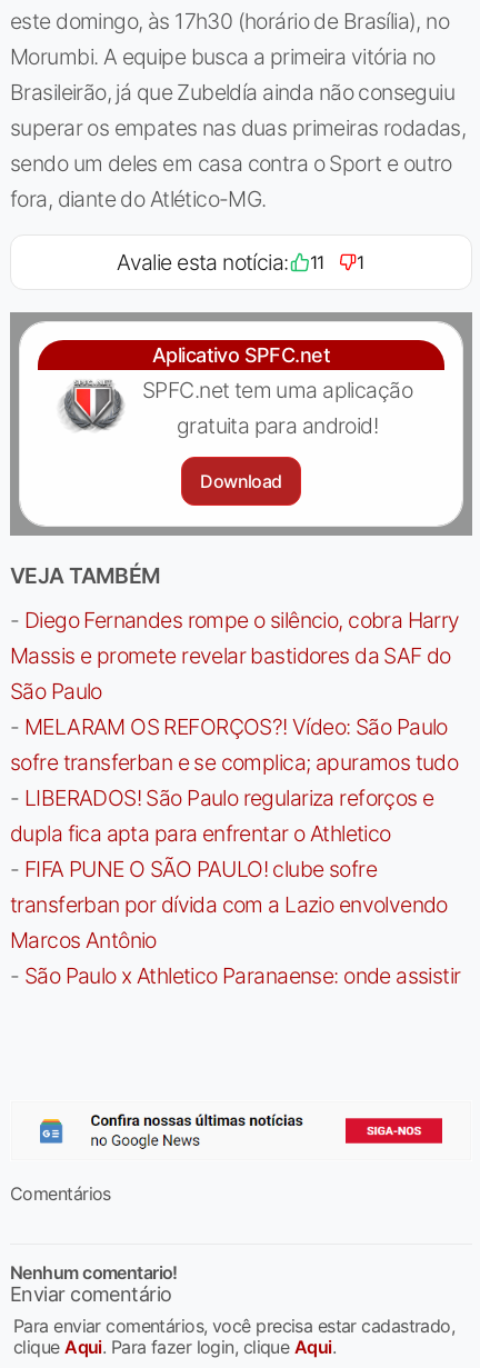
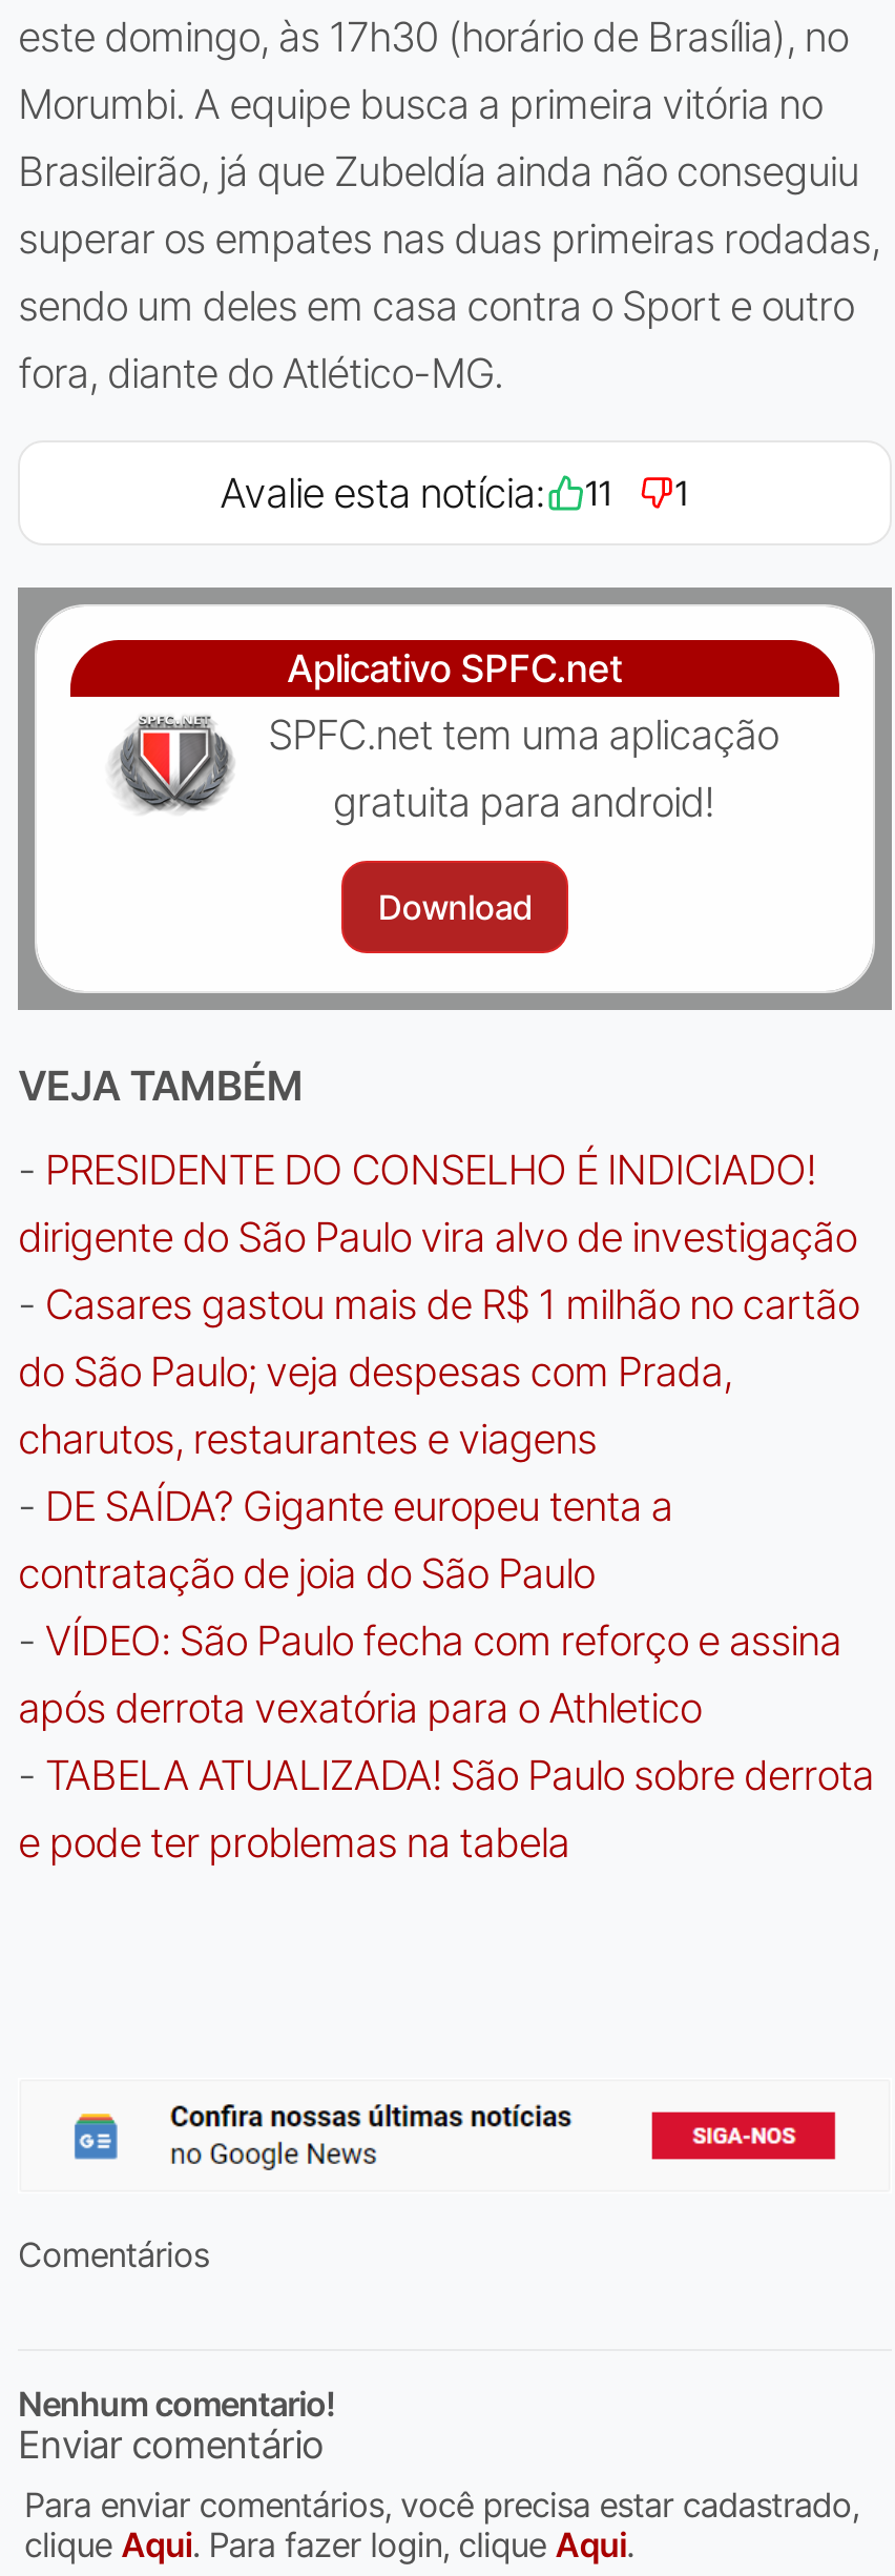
[10,607,461,989] - Diego Fernandes rompe o silêncio, cobra Harry | Massis e promete revelar bastidores da SAF do | São Paulo | - MELARAM OS REFORÇOS?! Vídeo: São Paulo | sofre transferban e se complica; apuramos tudo | - LIBERADOS! São Paulo regulariza reforços e | dupla fica apta para enfrentar o Athletico | - FIFA PUNE O SÃO PAULO! clube sofre | transferban por dívida com a Lazio envolvendo | Marcos Antônio | - São Paulo x Athletico Paranaense: onde assistir -> [18,1144,874,1867] - PRESIDENTE DO CONSELHO É INDICIADO! | dirigente do São Paulo vira alvo de investigação | - Casares gastou mais de R$ 1 milhão no cartão | do São Paulo; veja despesas com Prada, | charutos, restaurantes e viagens | - DE SAÍDA? Gigante europeu tenta a | contratação de joia do São Paulo | - VÍDEO: São Paulo fecha com reforço e assina | após derrota vexatória para o Athletico | - TABELA ATUALIZADA! São Paulo sobre derrota | e pode ter problemas na tabela

